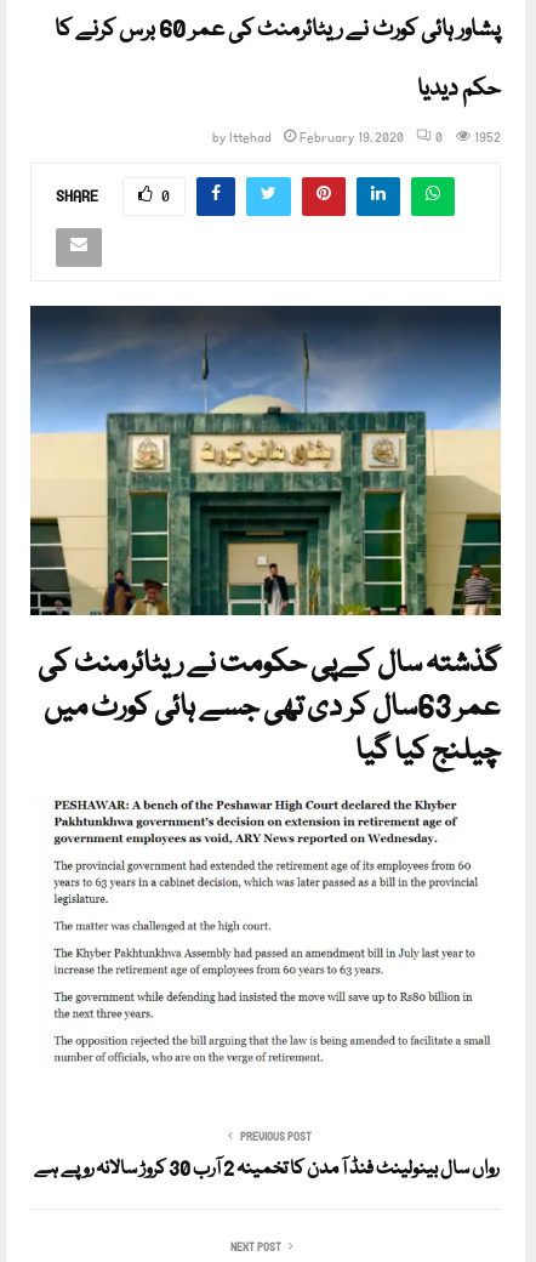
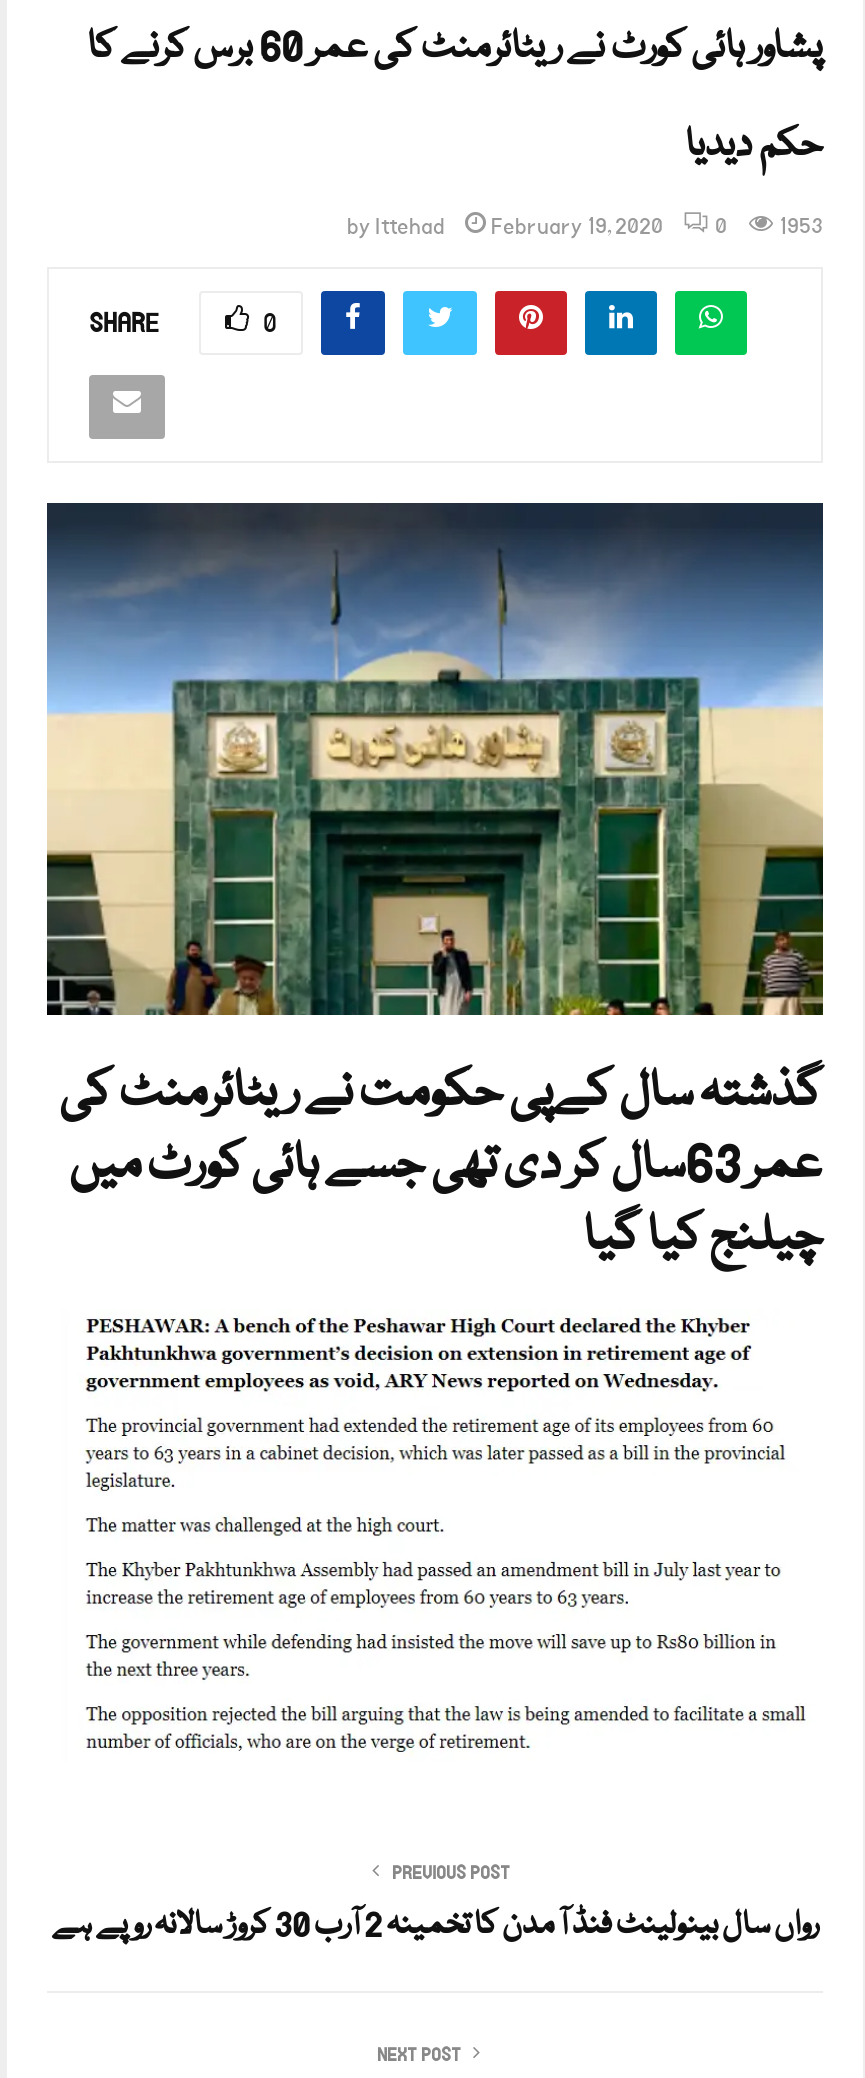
[212,129,501,148] by Ittehad February 19, 2020 0 1952 -> [347,211,823,243] by Ittehad February 19, 2020 0 1953

